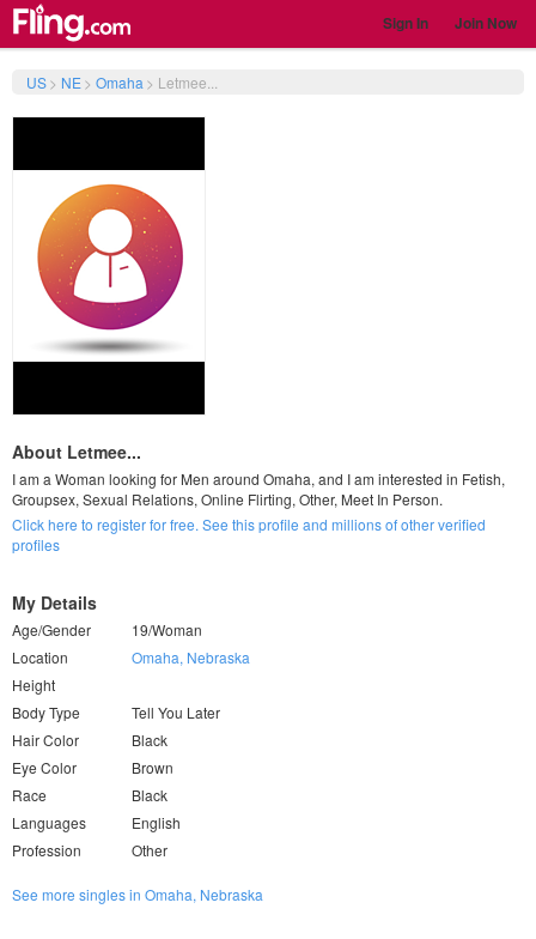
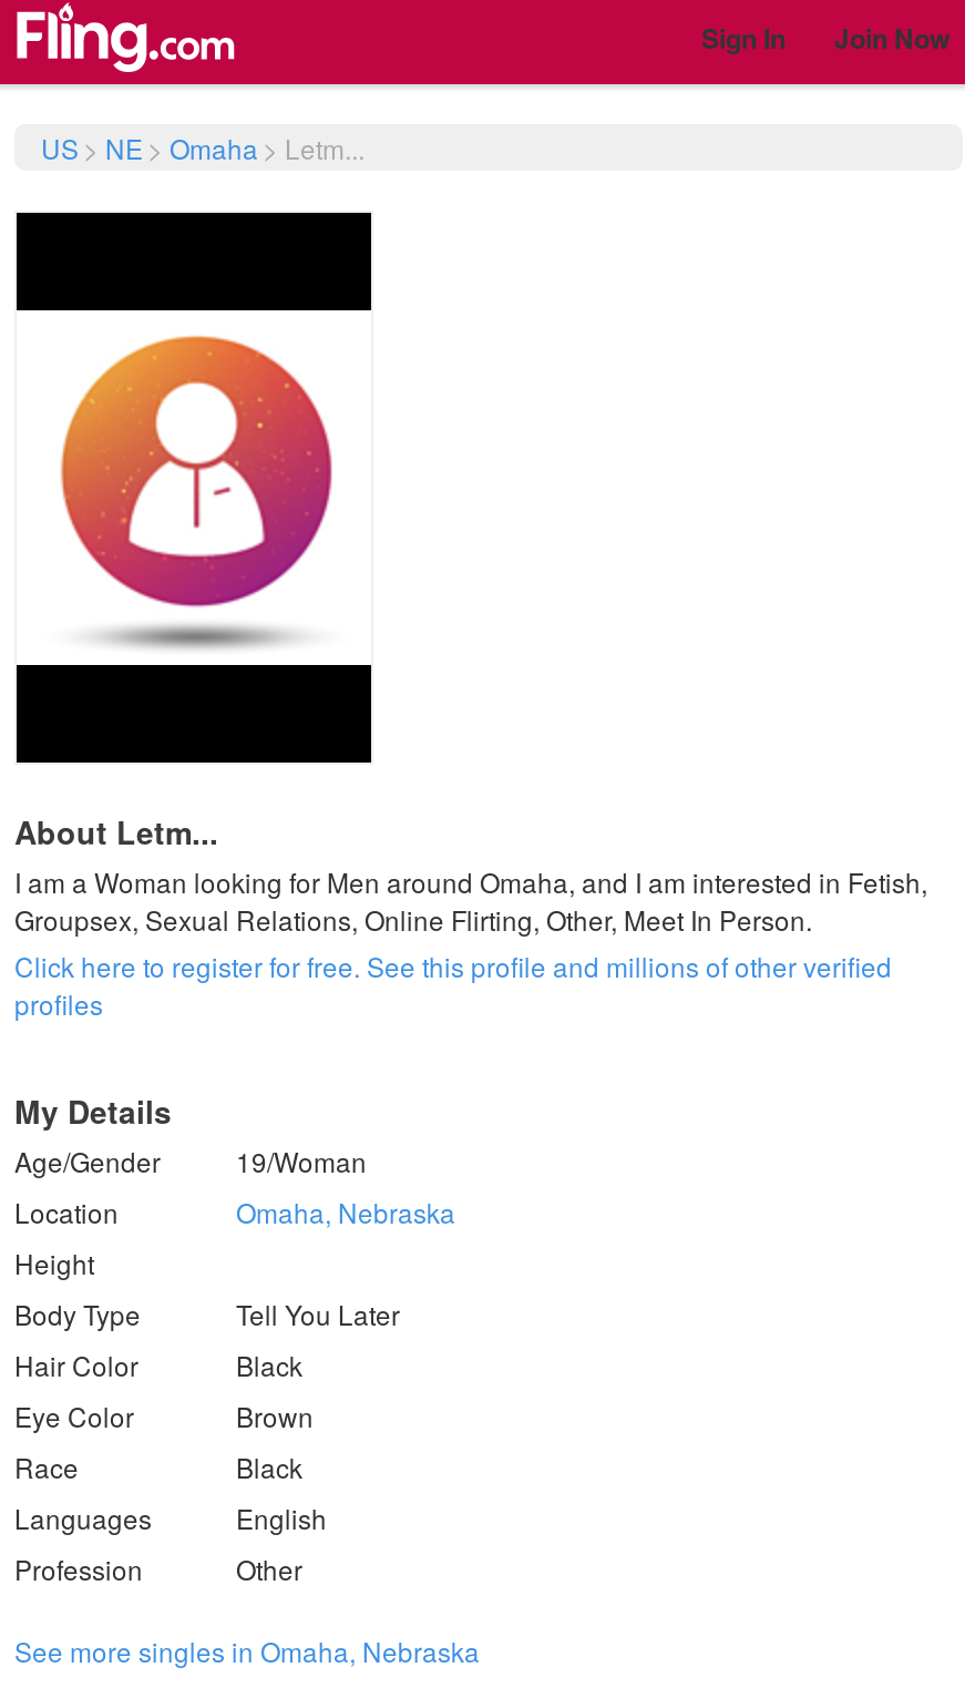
[26,72,218,92] US > NE > Omaha > Letmee... -> [41,129,365,166] US > NE > Omaha > Letm...
[12,440,141,464] About Letmee... -> [14,809,218,853] About Letm...

